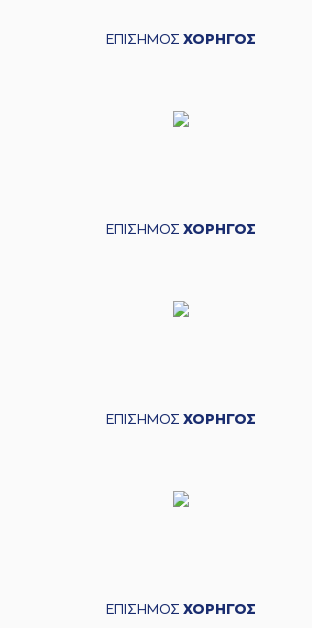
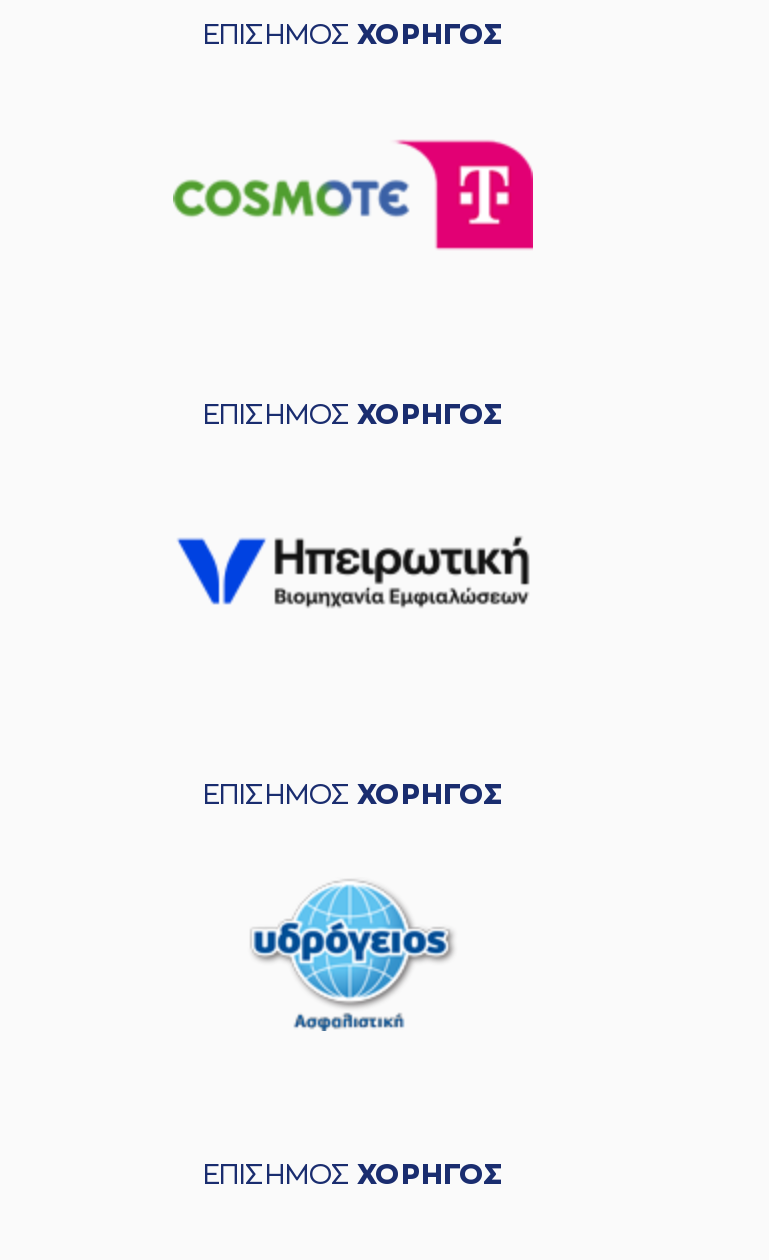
none -> [171,138,535,252] [image]
none -> [177,534,531,608] [image]
none -> [251,882,455,1034] [image]

